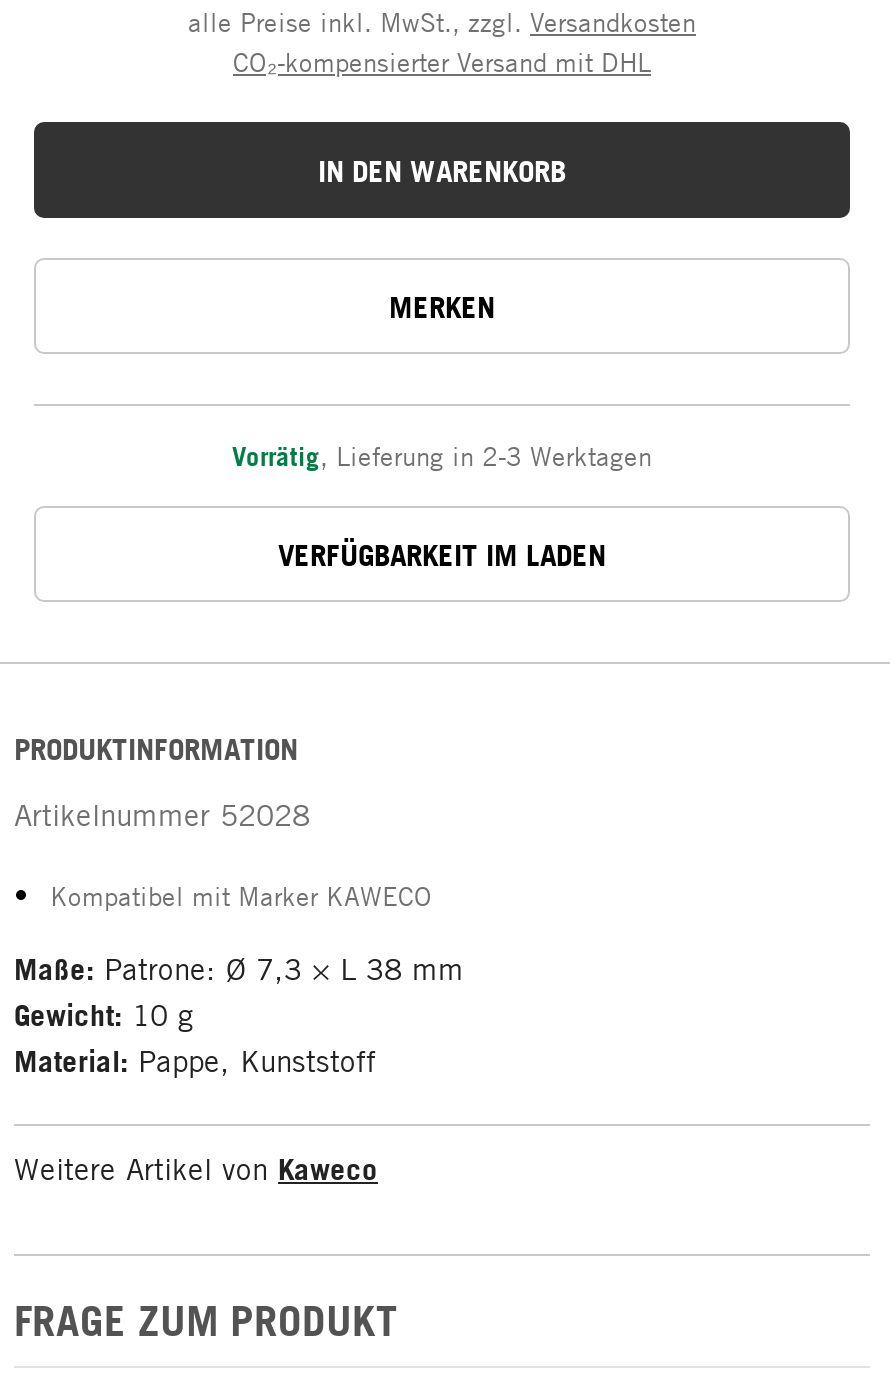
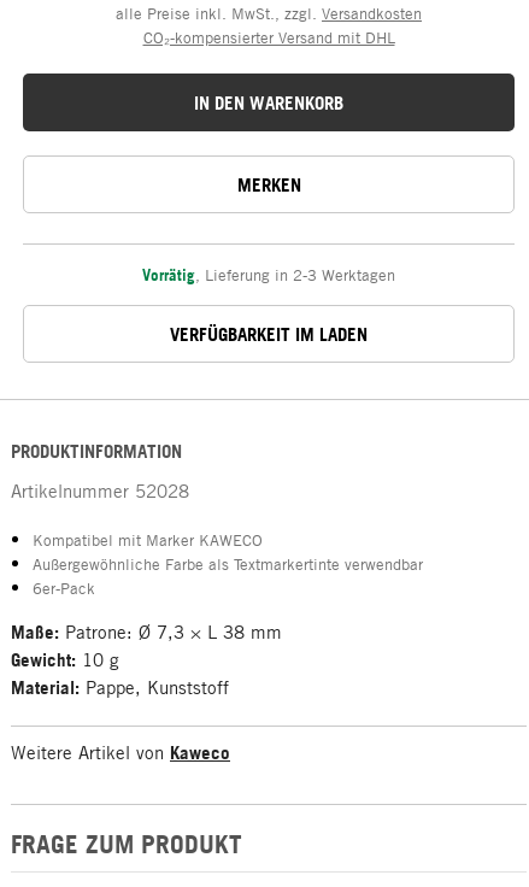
none -> [33,554,423,598] Außergewöhnliche Farbe als Textmarkertinte verwendbar | 6er-Pack

